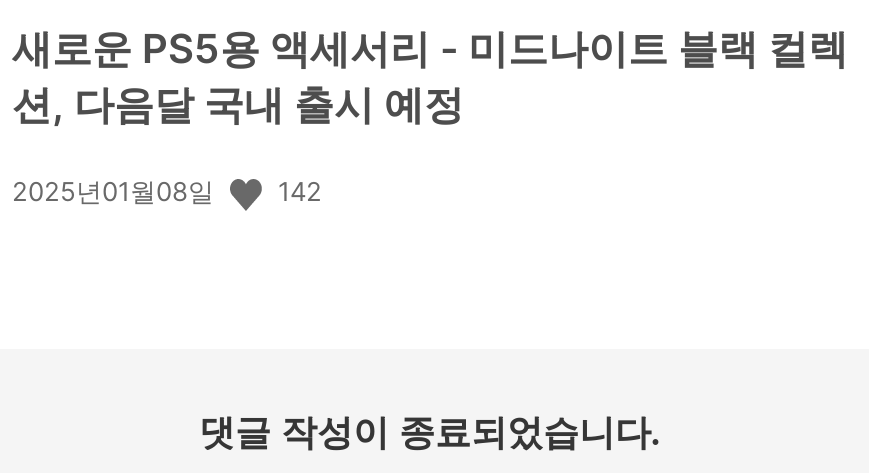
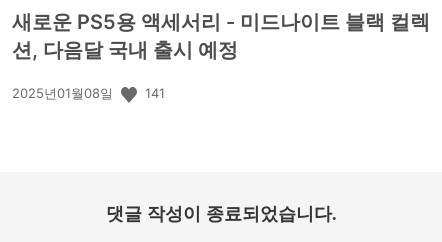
[278,175,322,207] 142 -> [145,85,165,101] 141

